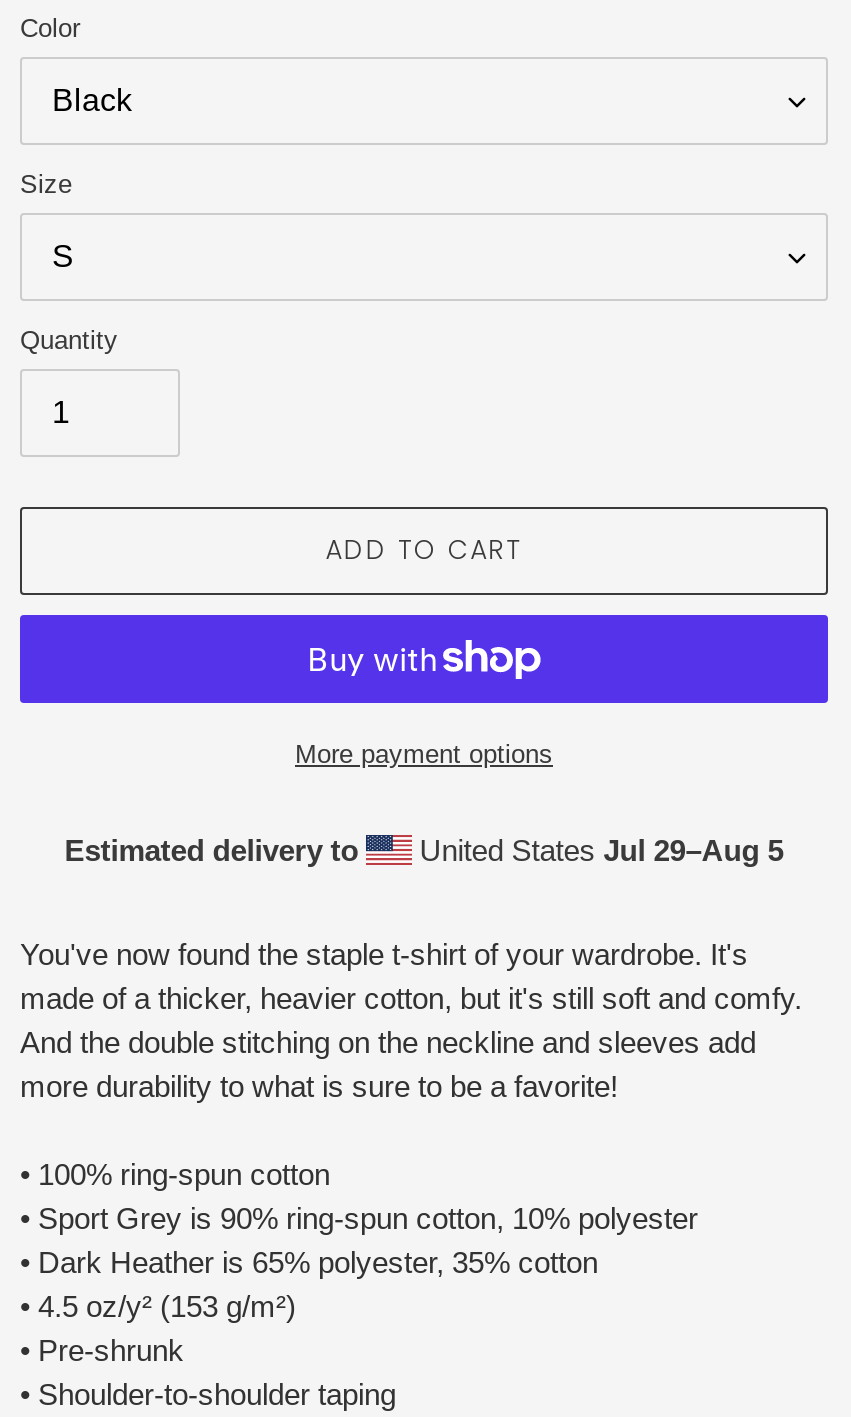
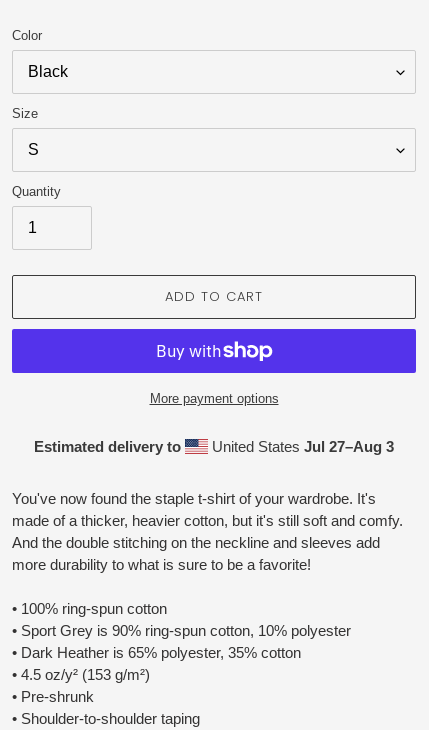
[412,833,784,867] United States Jul 29–Aug 5 -> [208,438,394,455] United States Jul 27–Aug 3

